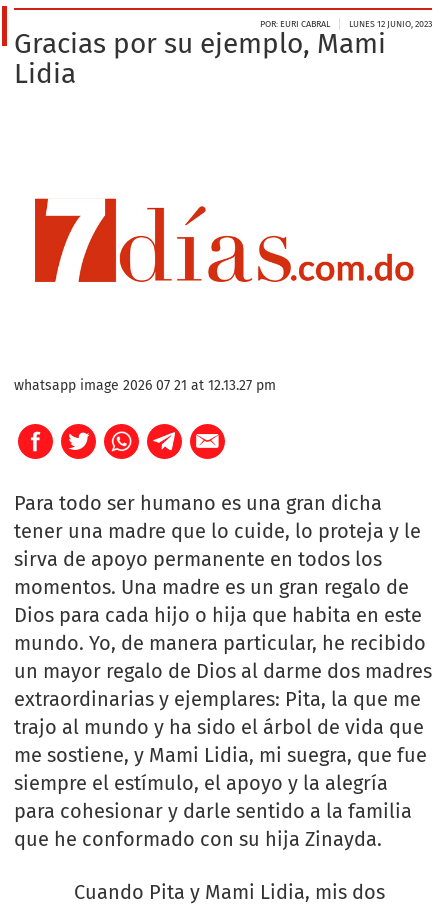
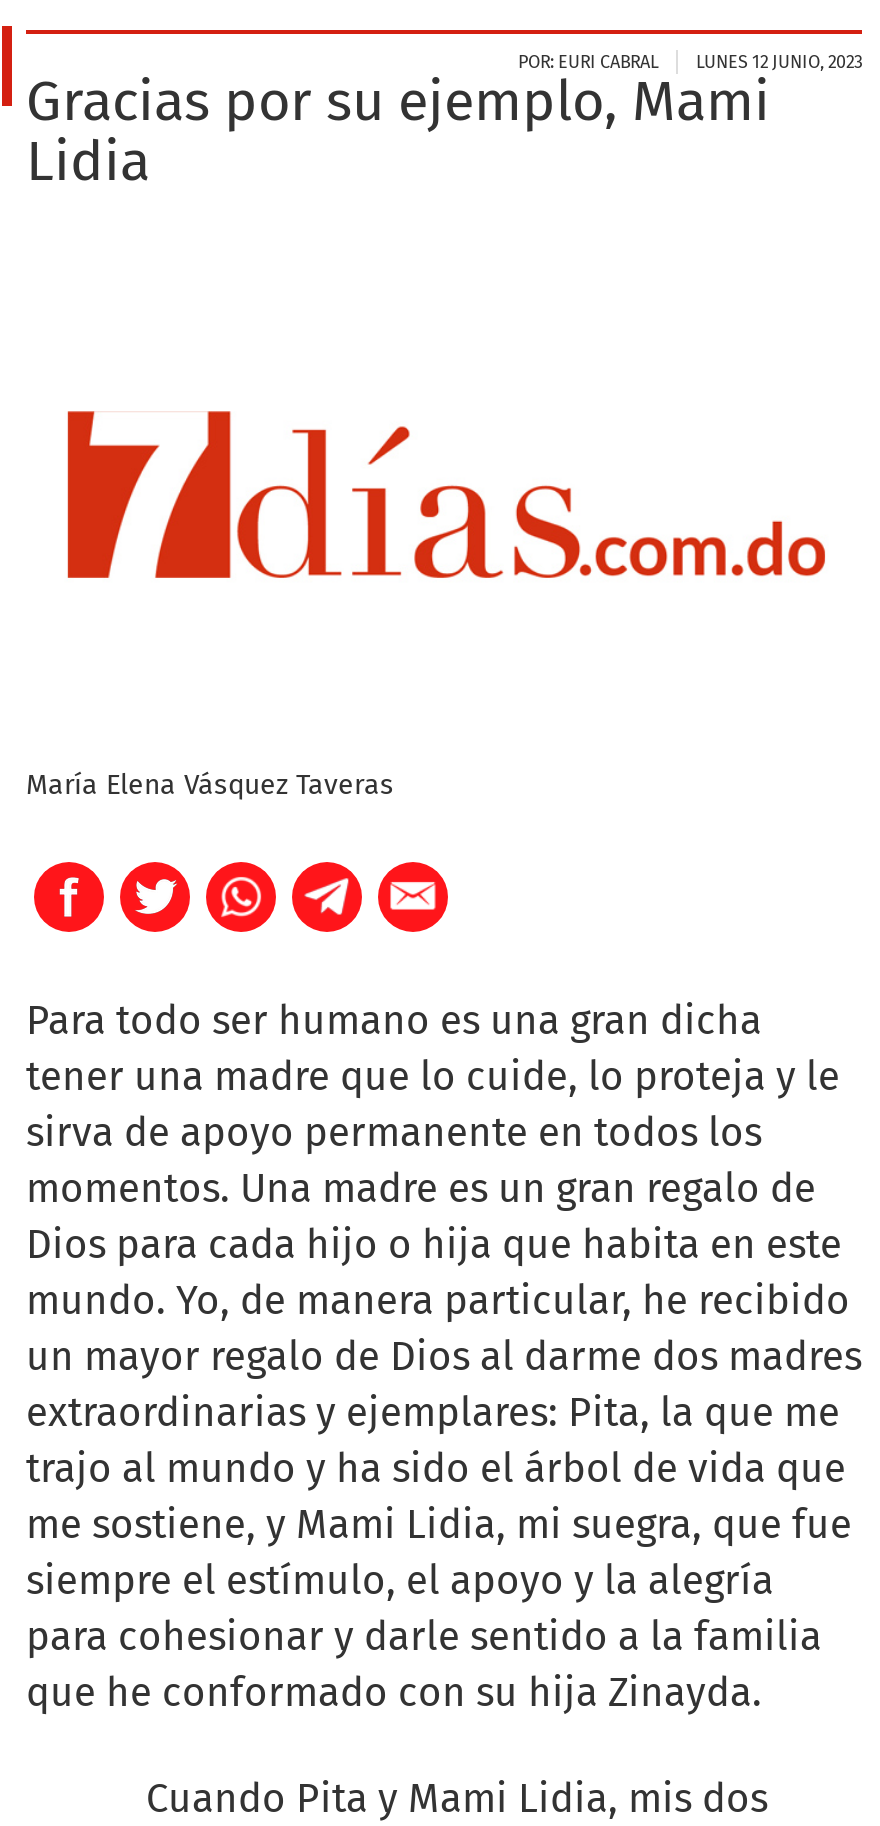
[14,377,276,394] whatsapp image 2026 07 21 at 12.13.27 pm -> [26,768,394,802] María Elena Vásquez Taveras

